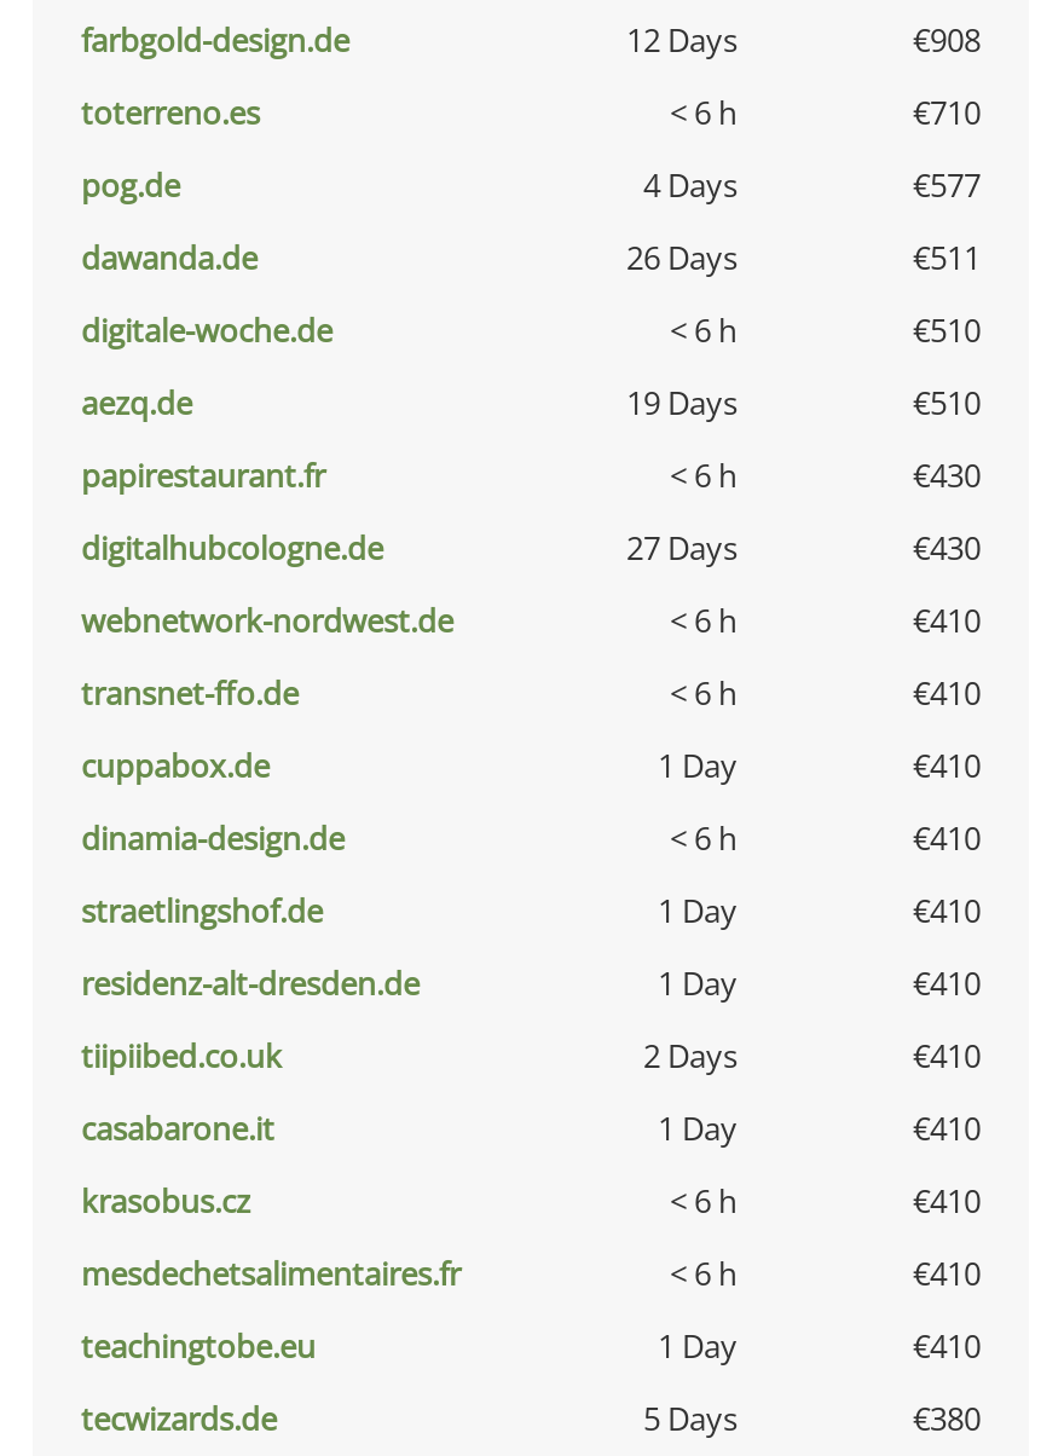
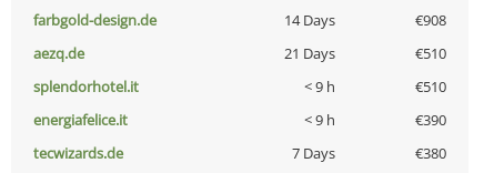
[626,17,738,60] 12 Days -> [284,9,335,29] 14 Days
[81,89,981,351] toterreno.es | < 6 h | €710 | pog.de | 4 Days | €577 | dawanda.de | 26 Days | €511 | digitale-woche.de | < 6 h | €510 -> none
[626,380,738,423] 19 Days -> [284,43,335,63] 21 Days
[81,452,981,1367] papirestaurant.fr | < 6 h | €430 | digitalhubcologne.de | 27 Days | €430 | webnetwork-nordwest.de | < 6 h | €410 | transnet-ffo.de | < 6 h | €410 | cuppabox.de | 1 Day | €410 | dinamia-design.de | < 6 h | €410 | straetlingshof.de | 1 Day | €410 | residenz-alt-dresden.de | 1 Day | €410 | tiipiibed.co.uk | 2 Days | €410 | casabarone.it | 1 Day | €410 | krasobus.cz | < 6 h | €410 | mesdechetsalimentaires.fr | < 6 h | €410 | teachingtobe.eu | 1 Day | €410 -> [33,76,446,129] splendorhotel.it | < 9 h | €510 | energiafelice.it | < 9 h | €390
[643,1396,738,1439] 5 Days -> [291,143,335,162] 7 Days

